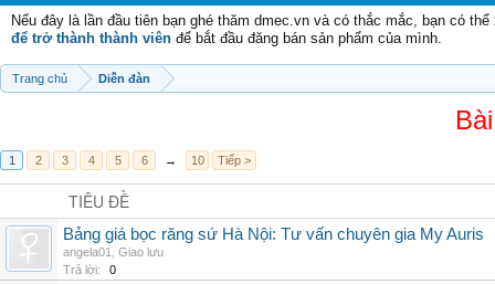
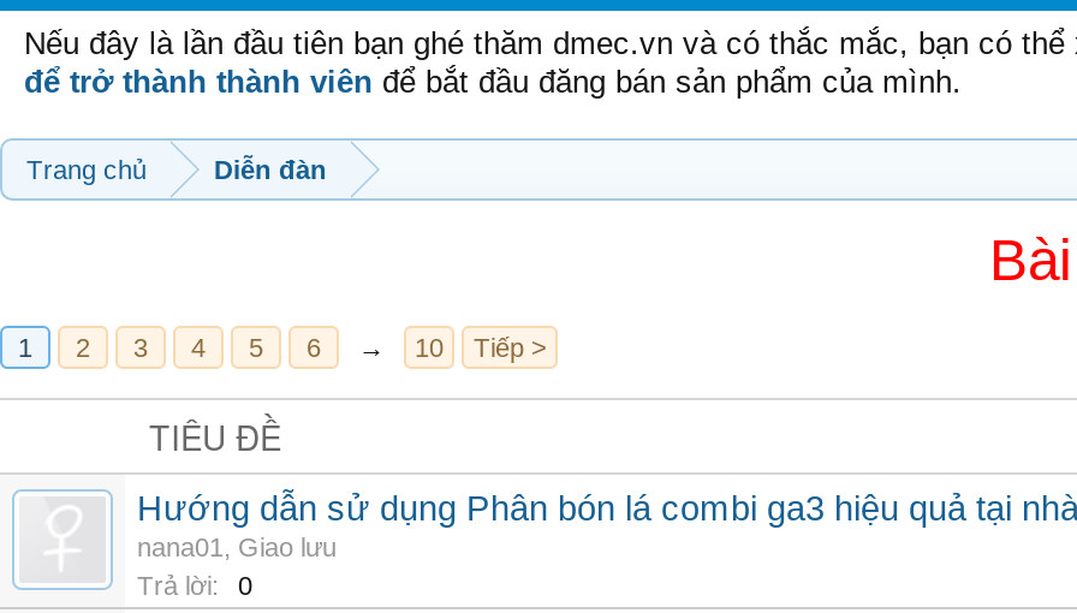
[63,225,484,259] Bảng giá bọc răng sứ Hà Nội: Tư vấn chuyên gia My Auris | angela01, Giao lưu -> [137,489,1077,561] Hướng dẫn sử dụng Phân bón lá combi ga3 hiệu quả tại nhà | nana01, Giao lưu

